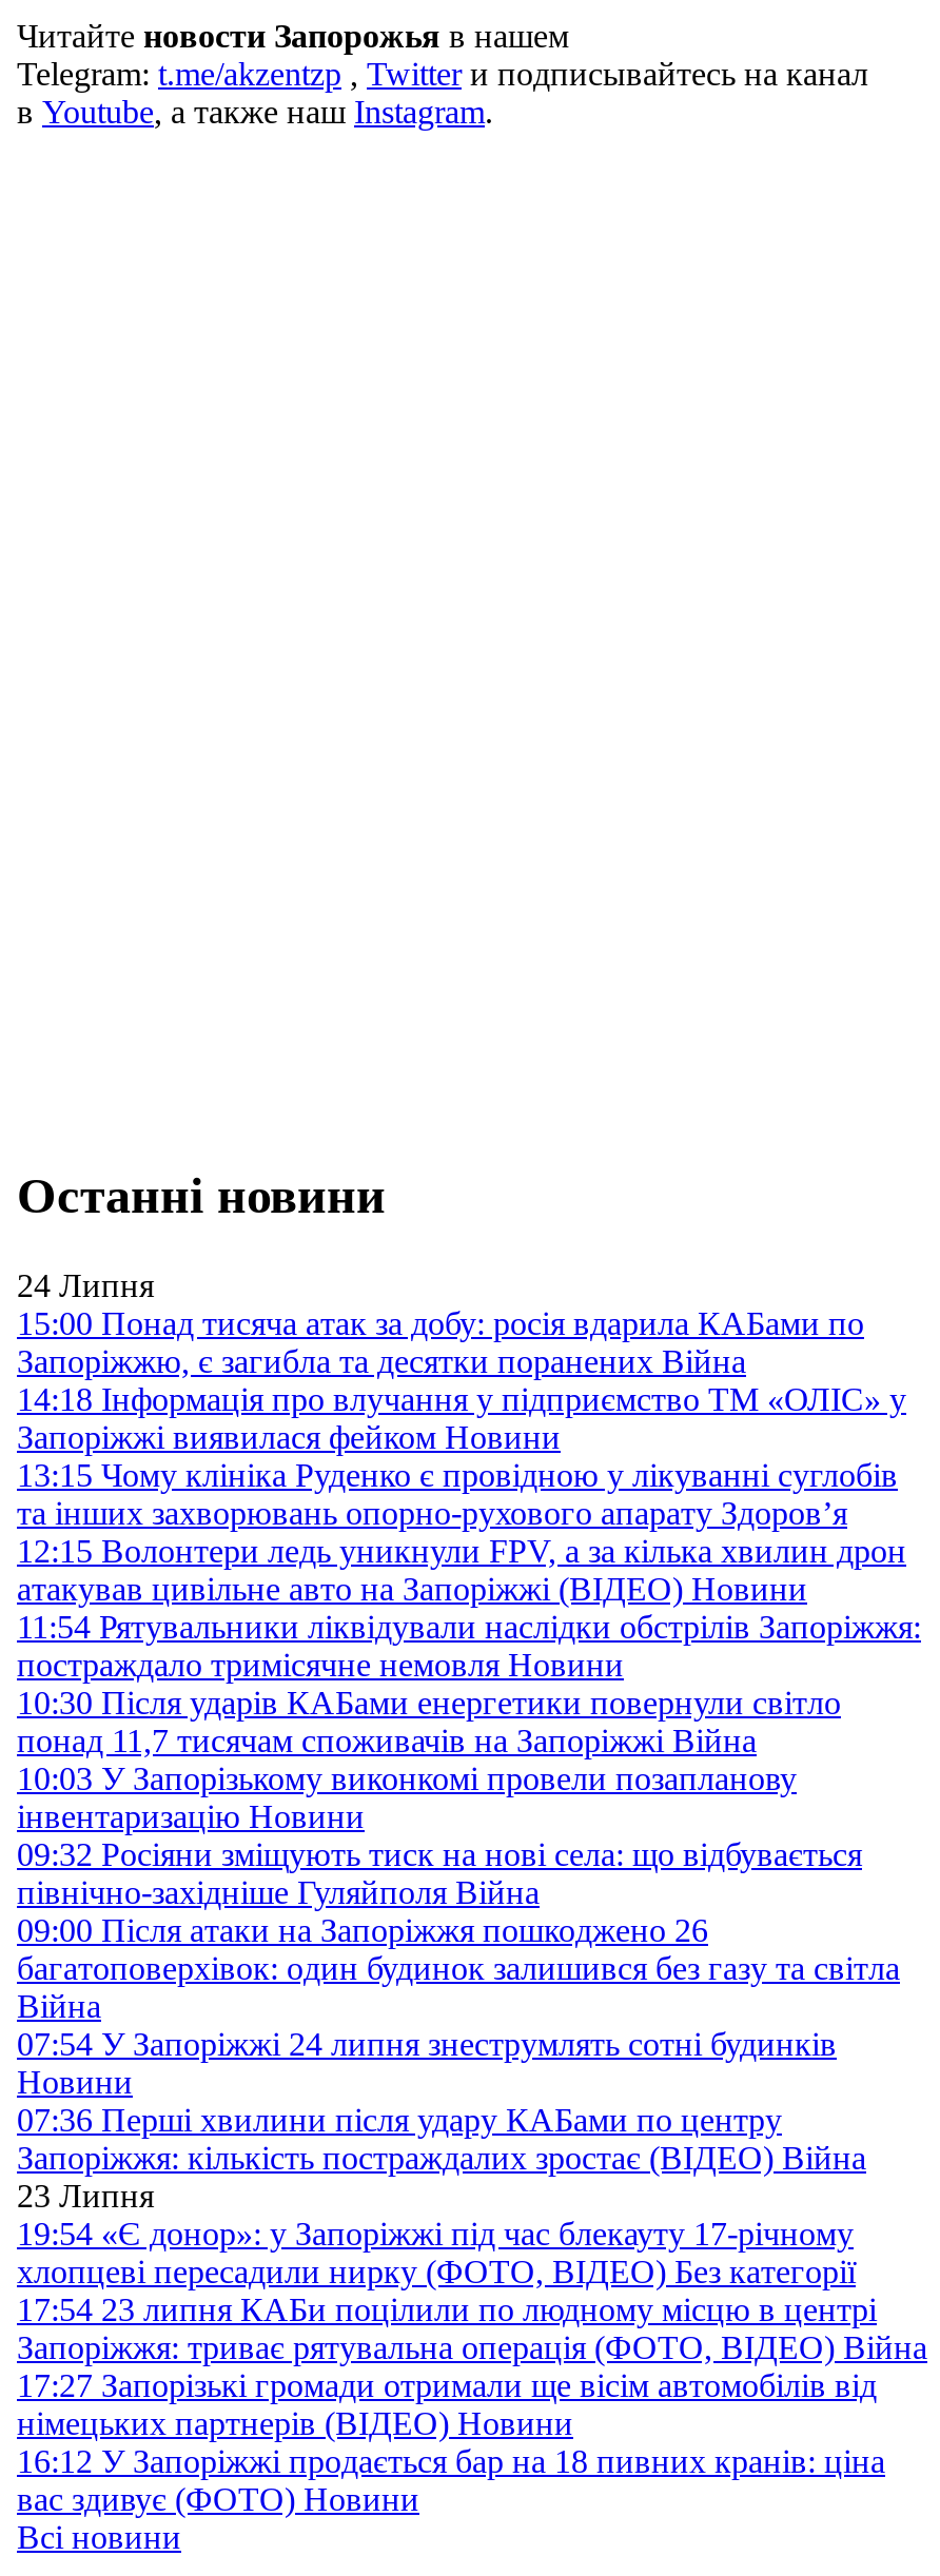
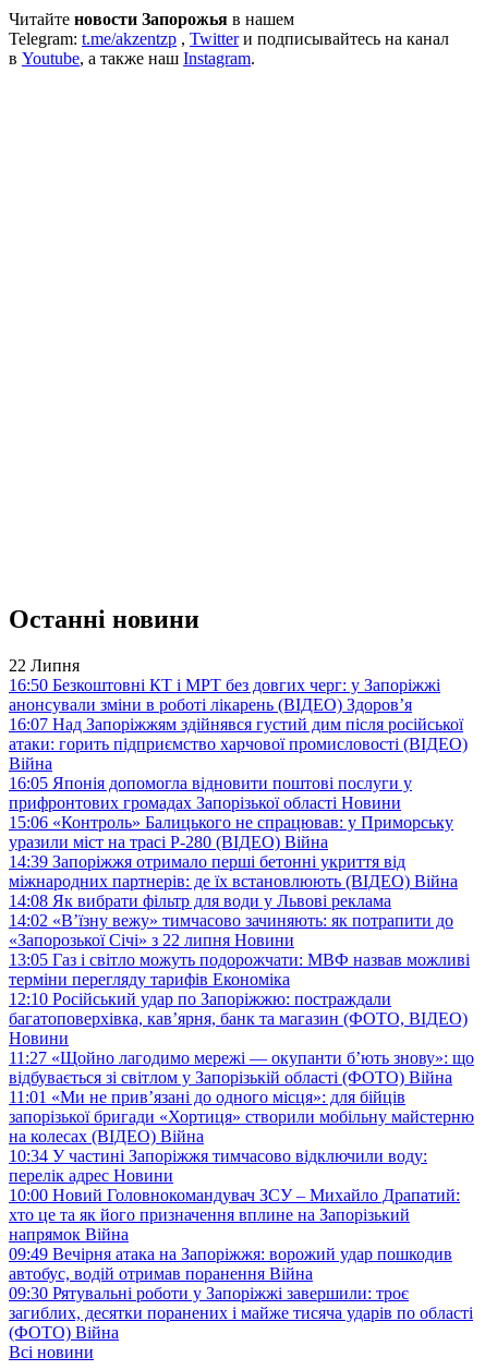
[17,1267,921,1985] 24 Липня | 15:00 Понад тисяча атак за добу: росія вдарила КАБами по | Запоріжжю, є загибла та десятки поранених Війна | 14:18 Інформація про влучання у підприємство ТМ «ОЛІС» у | Запоріжжі виявилася фейком Новини | 13:15 Чому клініка Руденко є провідною у лікуванні суглобів | та інших захворювань опорно-рухового апарату Здоров’я | 12:15 Волонтери ледь уникнули FPV, а за кілька хвилин дрон | атакував цивільне авто на Запоріжжі (ВІДЕО) Новини | 11:54 Рятувальники ліквідували наслідки обстрілів Запоріжжя: | постраждало тримісячне немовля Новини | 10:30 Після ударів КАБами енергетики повернули світло | понад 11,7 тисячам споживачів на Запоріжжі Війна | 10:03 У Запорізькому виконкомі провели позапланову | інвентаризацію Новини | 09:32 Росіяни зміщують тиск на нові села: що відбувається | північно-західніше Гуляйполя Війна | 09:00 Після атаки на Запоріжжя пошкоджено 26 | багатоповерхівок: один будинок залишився без газу та світла -> [9,656,468,753] 22 Липня | 16:50 Безкоштовні КТ і МРТ без довгих черг: у Запоріжжі | анонсували зміни в роботі лікарень (ВІДЕО) Здоров’я | 16:07 Над Запоріжжям здійнявся густий дим після російської | атаки: горить підприємство харчової промисловості (ВІДЕО)
moved [17,1987,101,2023] -> [9,754,52,772]: Війна
[17,2025,837,2061] 07:54 У Запоріжжі 24 липня знеструмлять сотні будинків -> [9,773,470,1027] 16:05 Японія допомогла відновити поштові послуги у | прифронтових громадах Запорізької області Новини | 15:06«Контроль» Балицького не спрацював: у Приморську | уразили міст на трасі Р-280 (ВІДЕО) Війна | 14:39 Запоріжжя отримало перші бетонні укриття від | міжнародних партнерів: де їх встановлюють (ВІДЕО) Війна | 14:08 Як вибрати фільтр для води у Львові реклама | 14:02 «В’їзну вежу» тимчасово зачиняють: як потрапити до | «Запорозької Січі» з 22 липня Новини | 13:05 Газ і світло можуть подорожчати: МВФ назвав можливі | терміни перегляду тарифів Економіка | 12:10 Російський удар по Запоріжжю: постраждали | багатоповерхівка, кав’ярня, банк та магазин (ФОТО, ВІДЕО)
moved [17,2063,133,2099] -> [9,1028,69,1047]: Новини
[17,2101,927,2516] 07:36 Перші хвилини після удару КАБами по центру | Запоріжжя: кількість постраждалих зростає (ВІДЕО) Війна | 23 Липня | 19:54 «Є донор»: у Запоріжжі під час блекауту 17-річному | хлопцеві пересадили нирку (ФОТО, ВІДЕО)Без категорії | 17:54 23 липня КАБи поцілили по людному місцю в центрі | Запоріжжя: триває рятувальна операція (ФОТО, ВІДЕО) Війна | 17:27 Запорізькі громади отримали ще вісім автомобілів від | німецьких партнерів (ВІДЕО) Новини | 16:12У Запоріжжі продається бар на 18 пивних кранів: ціна | вас здивує (ФОТО) Новини -> [9,1048,474,1341] 11:27 «Щойно лагодимо мережі — окупанти б’ють знову»: що | відбувається зі світлом у Запорізькій області (ФОТО) Війна | 11:01 «Ми не прив’язані до одного місця»: для бійців | запорізької бригади «Хортиця» створили мобільну майстерню | на колесах (ВІДЕО) Війна | 10:34 У частині Запоріжжя тимчасово відключили воду: | перелік адрес Новини | 10:00 Новий Головнокомандувач ЗСУ – Михайло Драпатий: | хто це та як його призначення вплине на Запорізький | напрямок Війна | 09:49 Вечірня атака на Запоріжжя: ворожий удар пошкодив | автобус, водій отримав поранення Війна | 09:30Рятувальні роботи у Запоріжжі завершили: троє | загиблих, десятки поранених і майже тисяча ударів по області | (ФОТО) Війна

